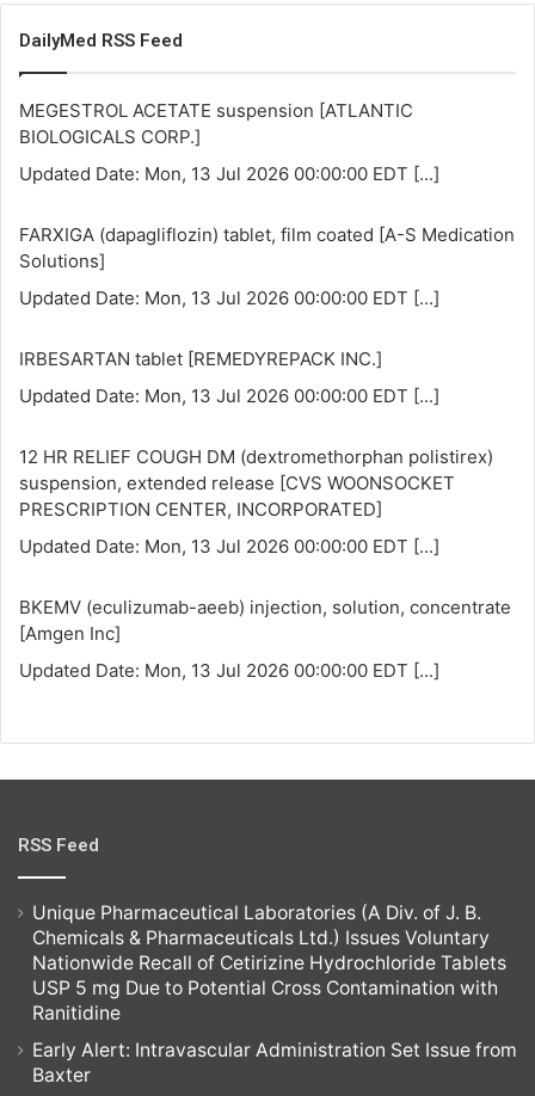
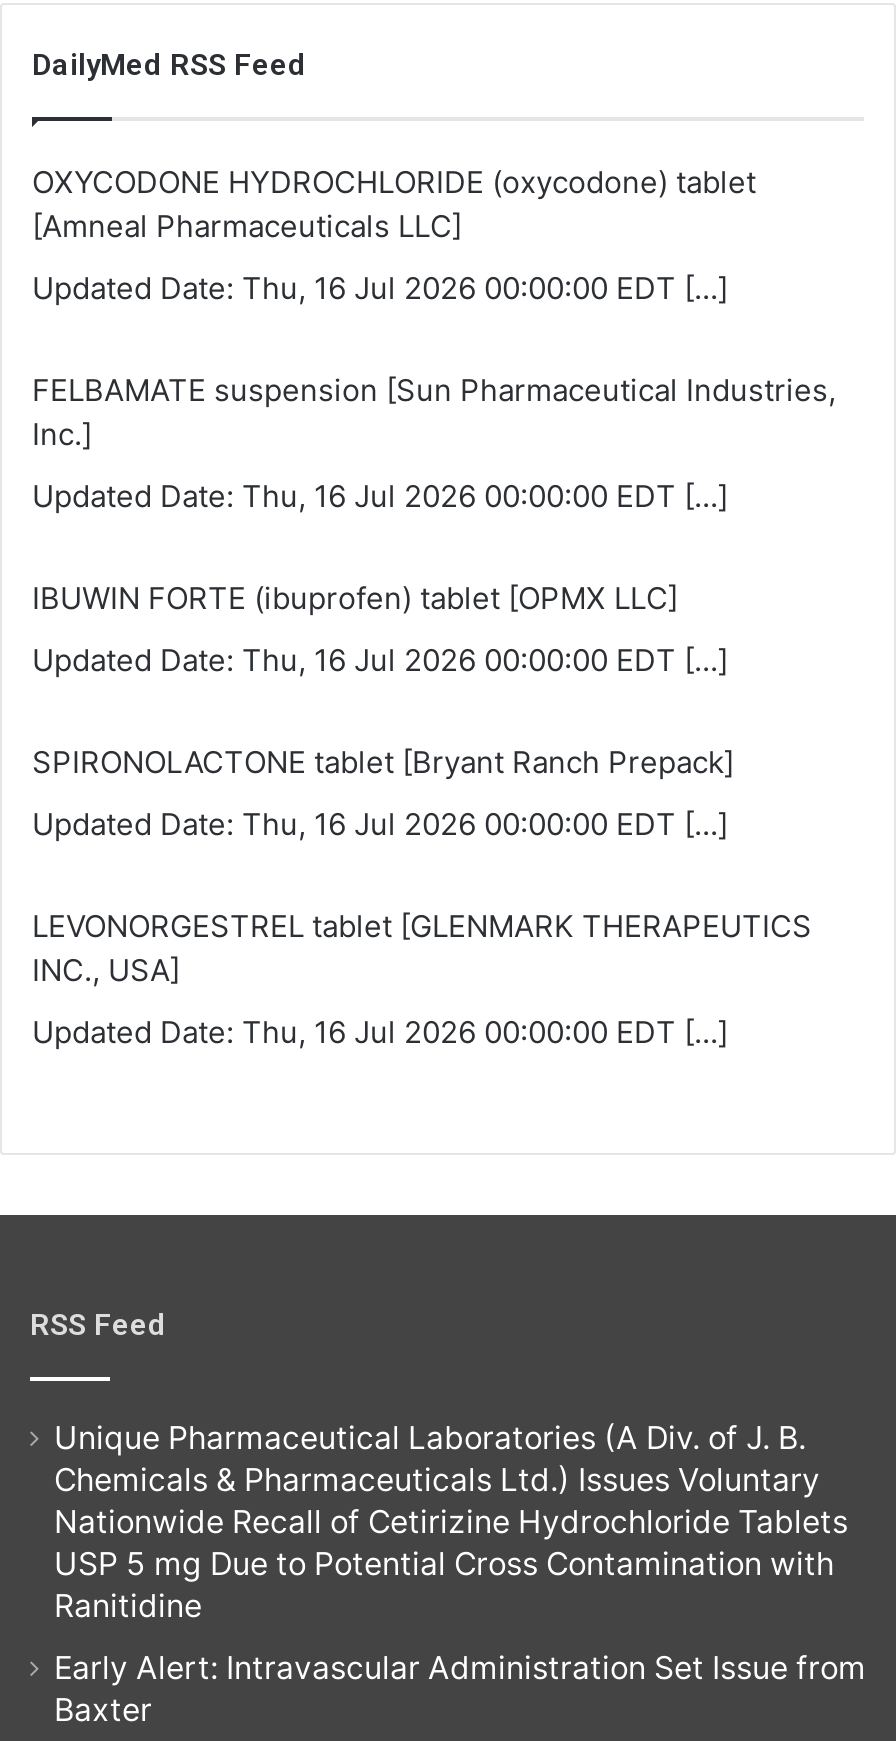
[19,99,413,148] MEGESTROL ACETATE suspension [ATLANTIC | BIOLOGICALS CORP.] -> [32,160,756,242] OXYCODONE HYDROCHLORIDE (oxycodone) tablet | [Amneal Pharmaceuticals LLC]
[19,163,439,186] Updated Date: Mon, 13 Jul 2026 00:00:00 EDT [...] -> [32,267,728,305] Updated Date: Thu, 16 Jul 2026 00:00:00 EDT [...]
[19,223,515,272] FARXIGA (dapagliflozin) tablet, film coated [A-S Medication | Solutions] -> [32,368,836,450] FELBAMATE suspension [Sun Pharmaceutical Industries, | Inc.]
[19,287,439,310] Updated Date: Mon, 13 Jul 2026 00:00:00 EDT [...] -> [32,475,728,513] Updated Date: Thu, 16 Jul 2026 00:00:00 EDT [...]
[19,347,382,370] IRBESARTAN tablet [REMEDYREPACK INC.] -> [32,576,678,614] IBUWIN FORTE (ibuprofen) tablet [OPMX LLC]
[19,385,439,408] Updated Date: Mon, 13 Jul 2026 00:00:00 EDT [...] -> [32,639,728,677] Updated Date: Thu, 16 Jul 2026 00:00:00 EDT [...]
[19,445,493,521] 12 HR RELIEF COUGH DM (dextromethorphan polistirex) | suspension, extended release [CVS WOONSOCKET | PRESCRIPTION CENTER, INCORPORATED] -> [32,740,734,778] SPIRONOLACTONE tablet [Bryant Ranch Prepack]
[19,535,439,558] Updated Date: Mon, 13 Jul 2026 00:00:00 EDT [...] -> [32,803,728,841] Updated Date: Thu, 16 Jul 2026 00:00:00 EDT [...]
[19,596,511,645] BKEMV (eculizumab-aeeb) injection, solution, concentrate | [Amgen Inc] -> [32,904,812,986] LEVONORGESTREL tablet [GLENMARK THERAPEUTICS | INC., USA]
[19,660,439,682] Updated Date: Mon, 13 Jul 2026 00:00:00 EDT [...] -> [32,1011,728,1049] Updated Date: Thu, 16 Jul 2026 00:00:00 EDT [...]

